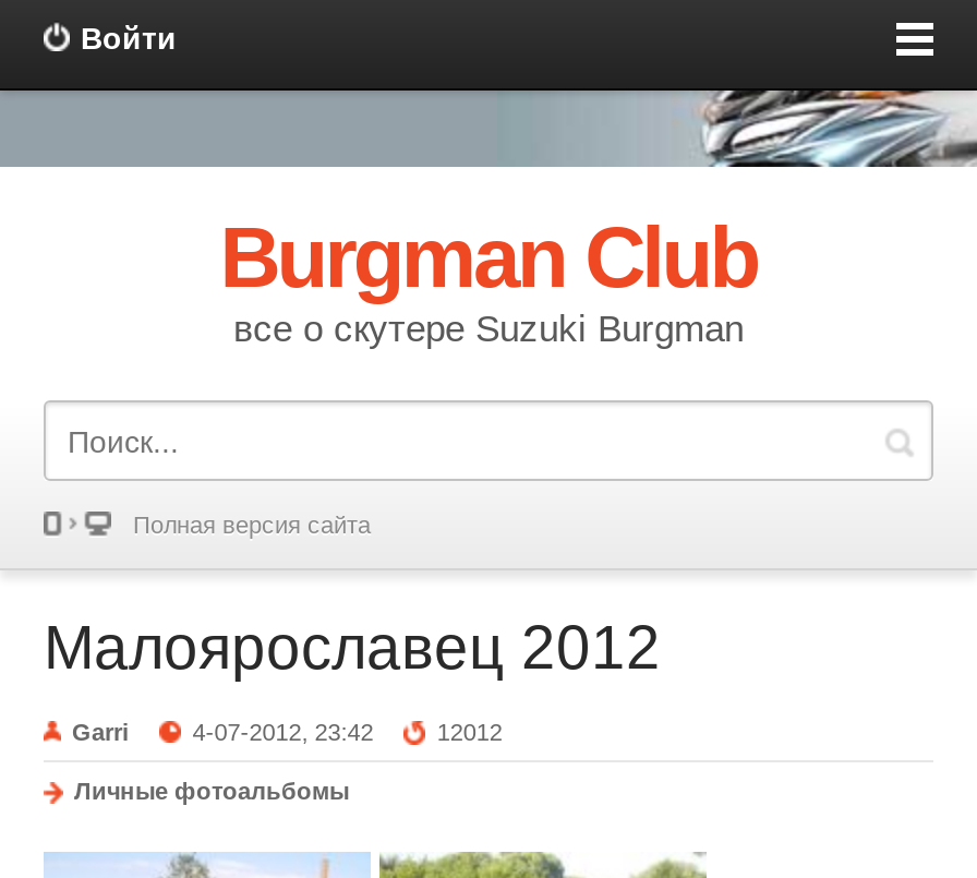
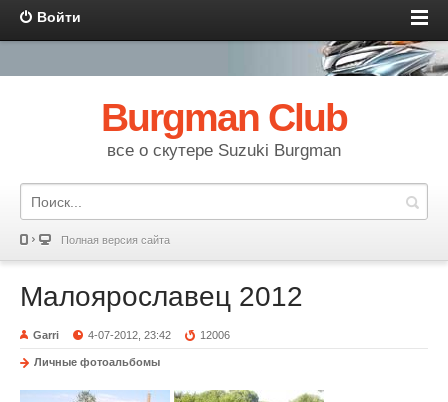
[437,719,502,745] 12012 -> [200,329,230,341] 12006

